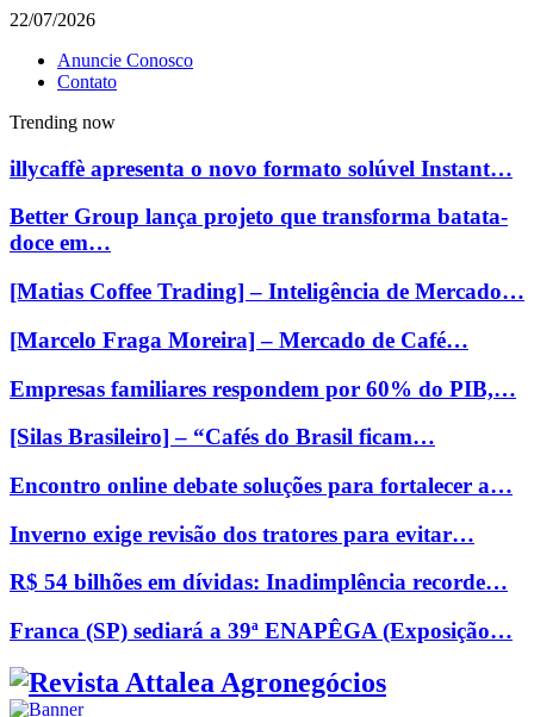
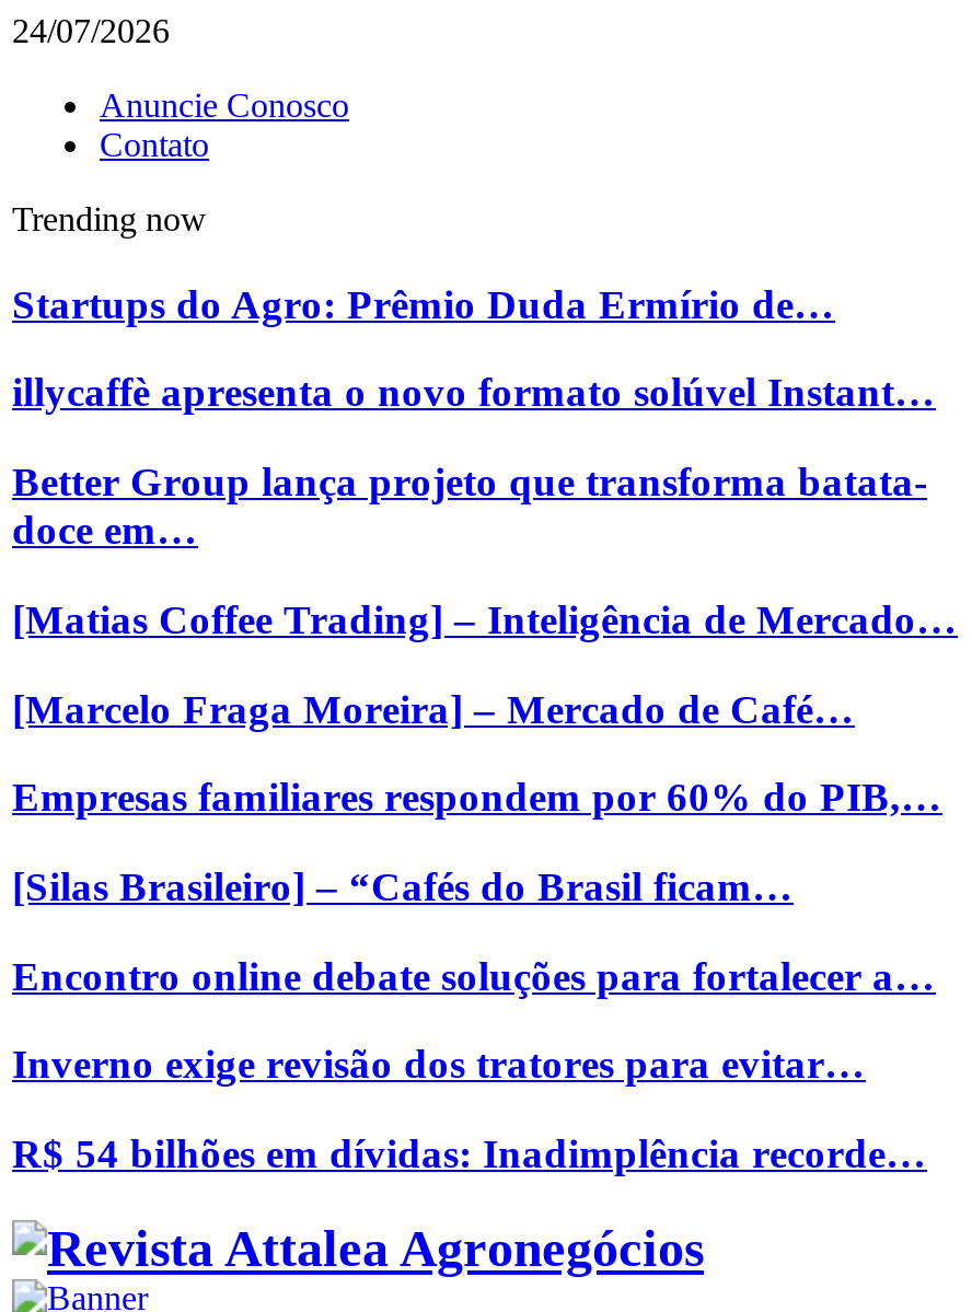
[10,10,95,30] 22/07/2026 -> [12,12,170,49] 24/07/2026
none -> [12,281,835,327] Startups do Agro: Prêmio Duda Ermírio de…
moved [10,156,524,595] -> [12,370,958,1177]: illycaffè apresenta o novo formato solúvel Instant… | Better Group lança projeto que transforma batata- | doce em… | ... | Inverno exige revisão dos tratores para evitar… | R$ 54 bilhões em dívidas: Inadimplência recorde…
[10,618,513,643] Franca (SP) sediará a 39ª ENAPÊGA (Exposição… -> none

